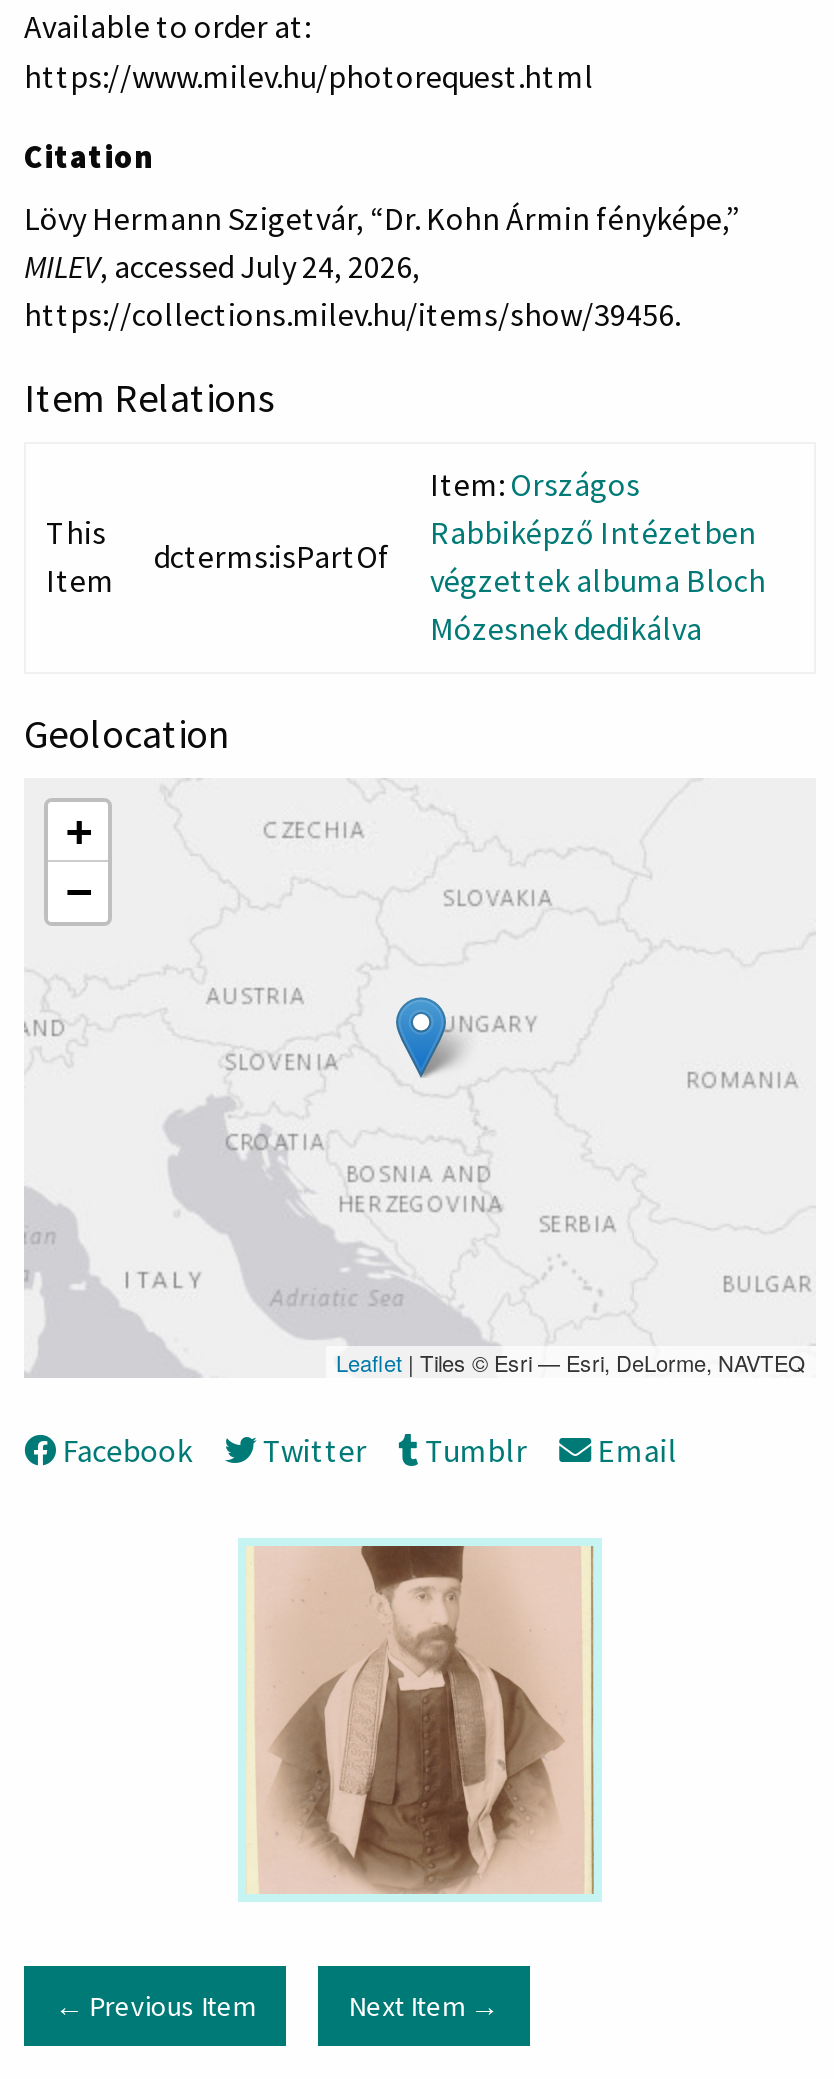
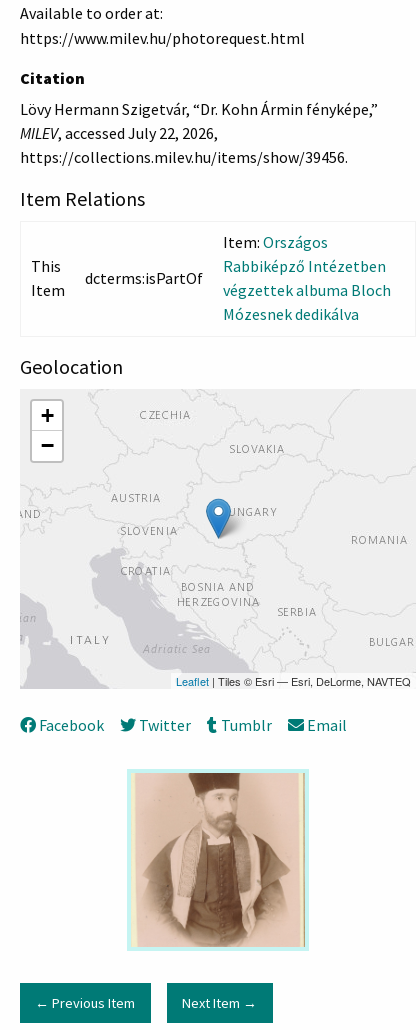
[24,245,420,285] MILEV, accessed July 24, 2026, -> [20,123,218,143] MILEV, accessed July 22, 2026,

